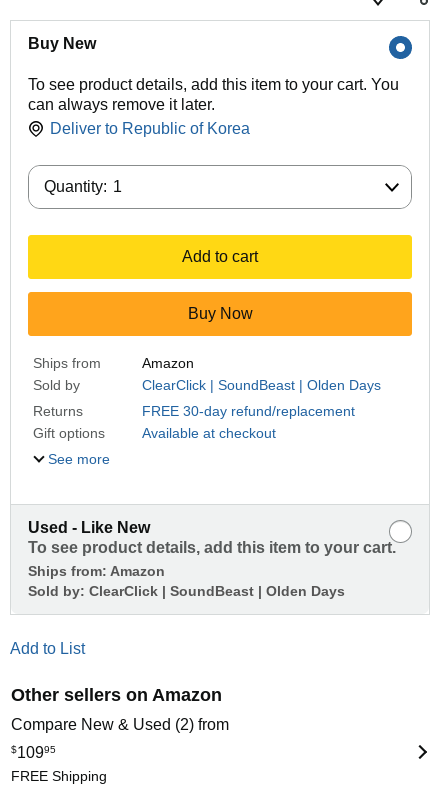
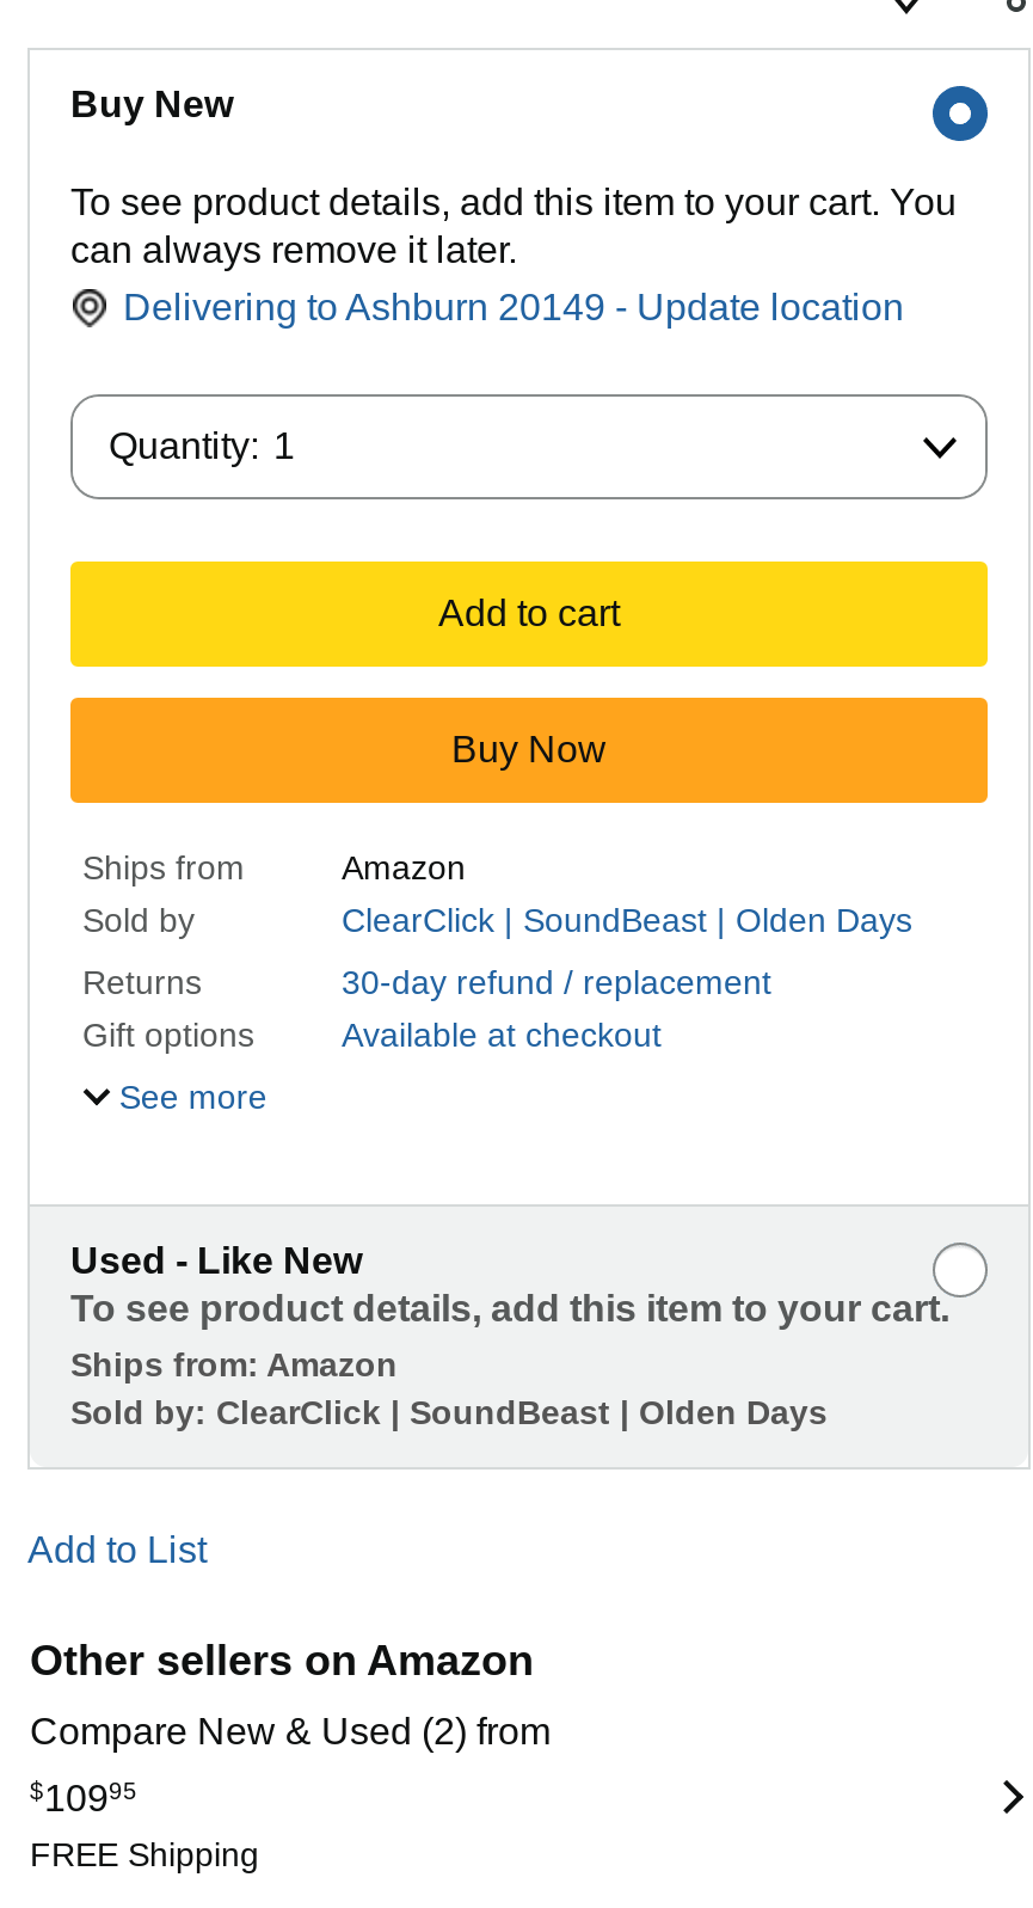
[50,120,250,137] Deliver to Republic of Korea -> [123,288,904,328] Delivering to Ashburn 20149 - Update location
[141,403,354,419] FREE 30-day refund/replacement -> [342,964,771,1002] 30-day refund / replacement

